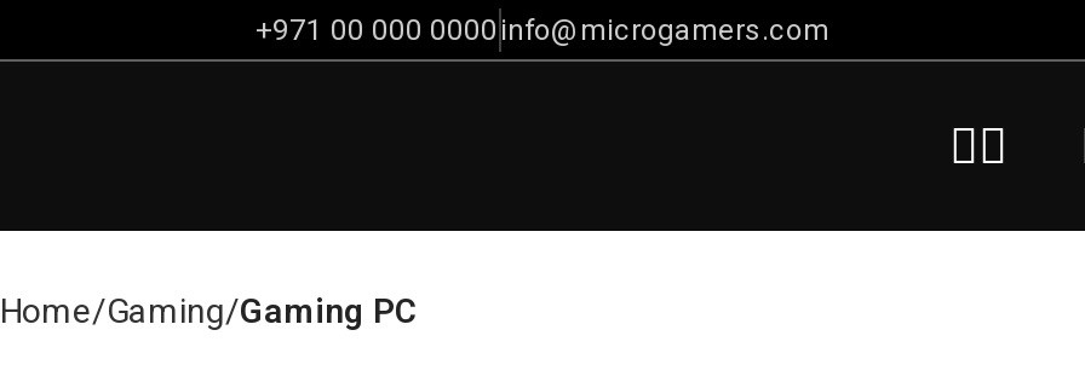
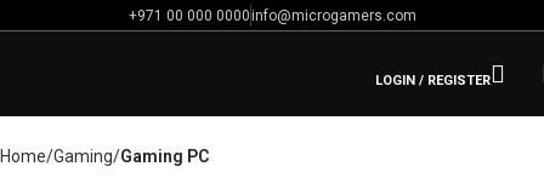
none -> [375,72,491,88] LOGIN / REGISTER

